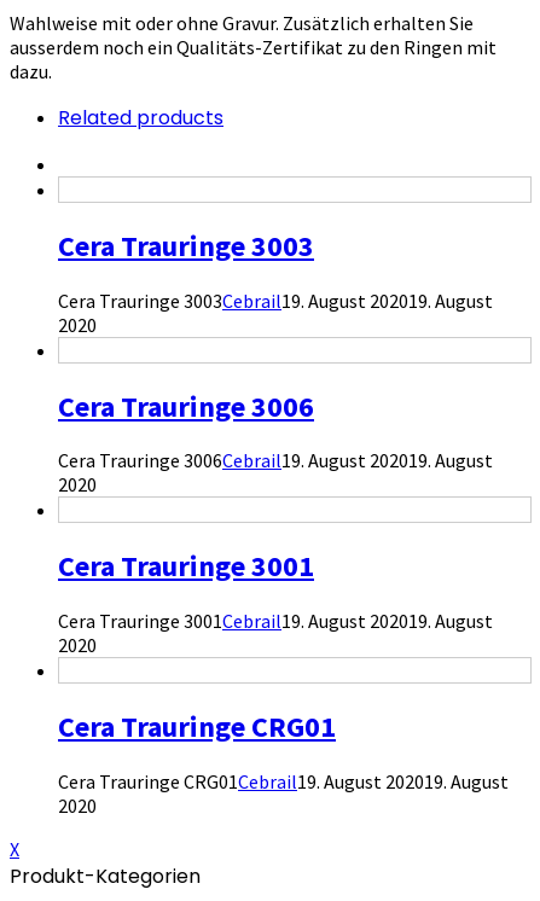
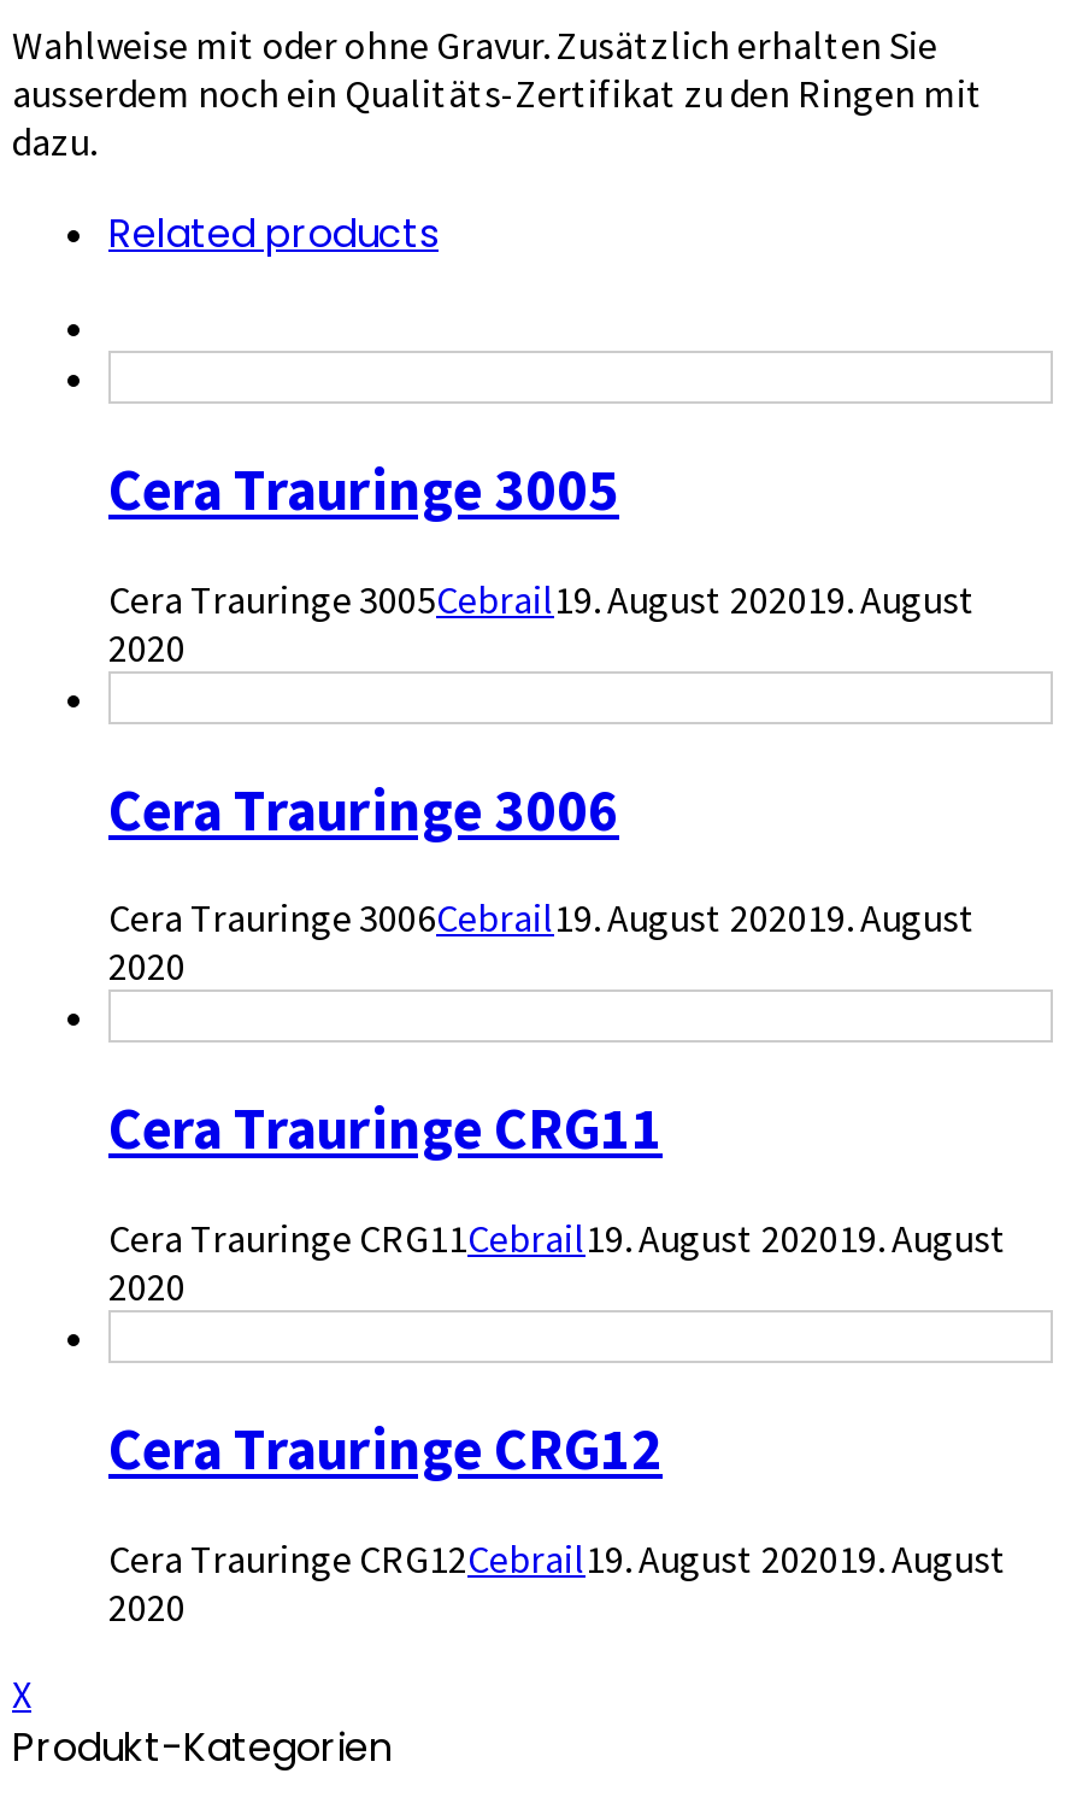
[58,227,314,264] Cera Trauringe 3003 -> [108,451,619,526] Cera Trauringe 3005
[58,288,493,312] Cera Trauringe 3003Cebrail 19. August 202019. August -> [108,574,976,622] Cera Trauringe 3005Cebrail 19. August 202019. August
[58,547,314,585] Cera Trauringe 3001 -> [108,1091,663,1166] Cera Trauringe CRG11
[58,609,493,633] Cera Trauringe 3001Cebrail19. August 202019. August -> [108,1214,1007,1262] Cera Trauringe CRG11Cebrail19. August 202019. August
[58,708,336,745] Cera Trauringe CRG01 -> [108,1412,663,1487] Cera Trauringe CRG12
[58,769,509,794] Cera Trauringe CRG01Cebrail19. August 202019. August -> [108,1535,1007,1583] Cera Trauringe CRG12Cebrail19. August 202019. August

